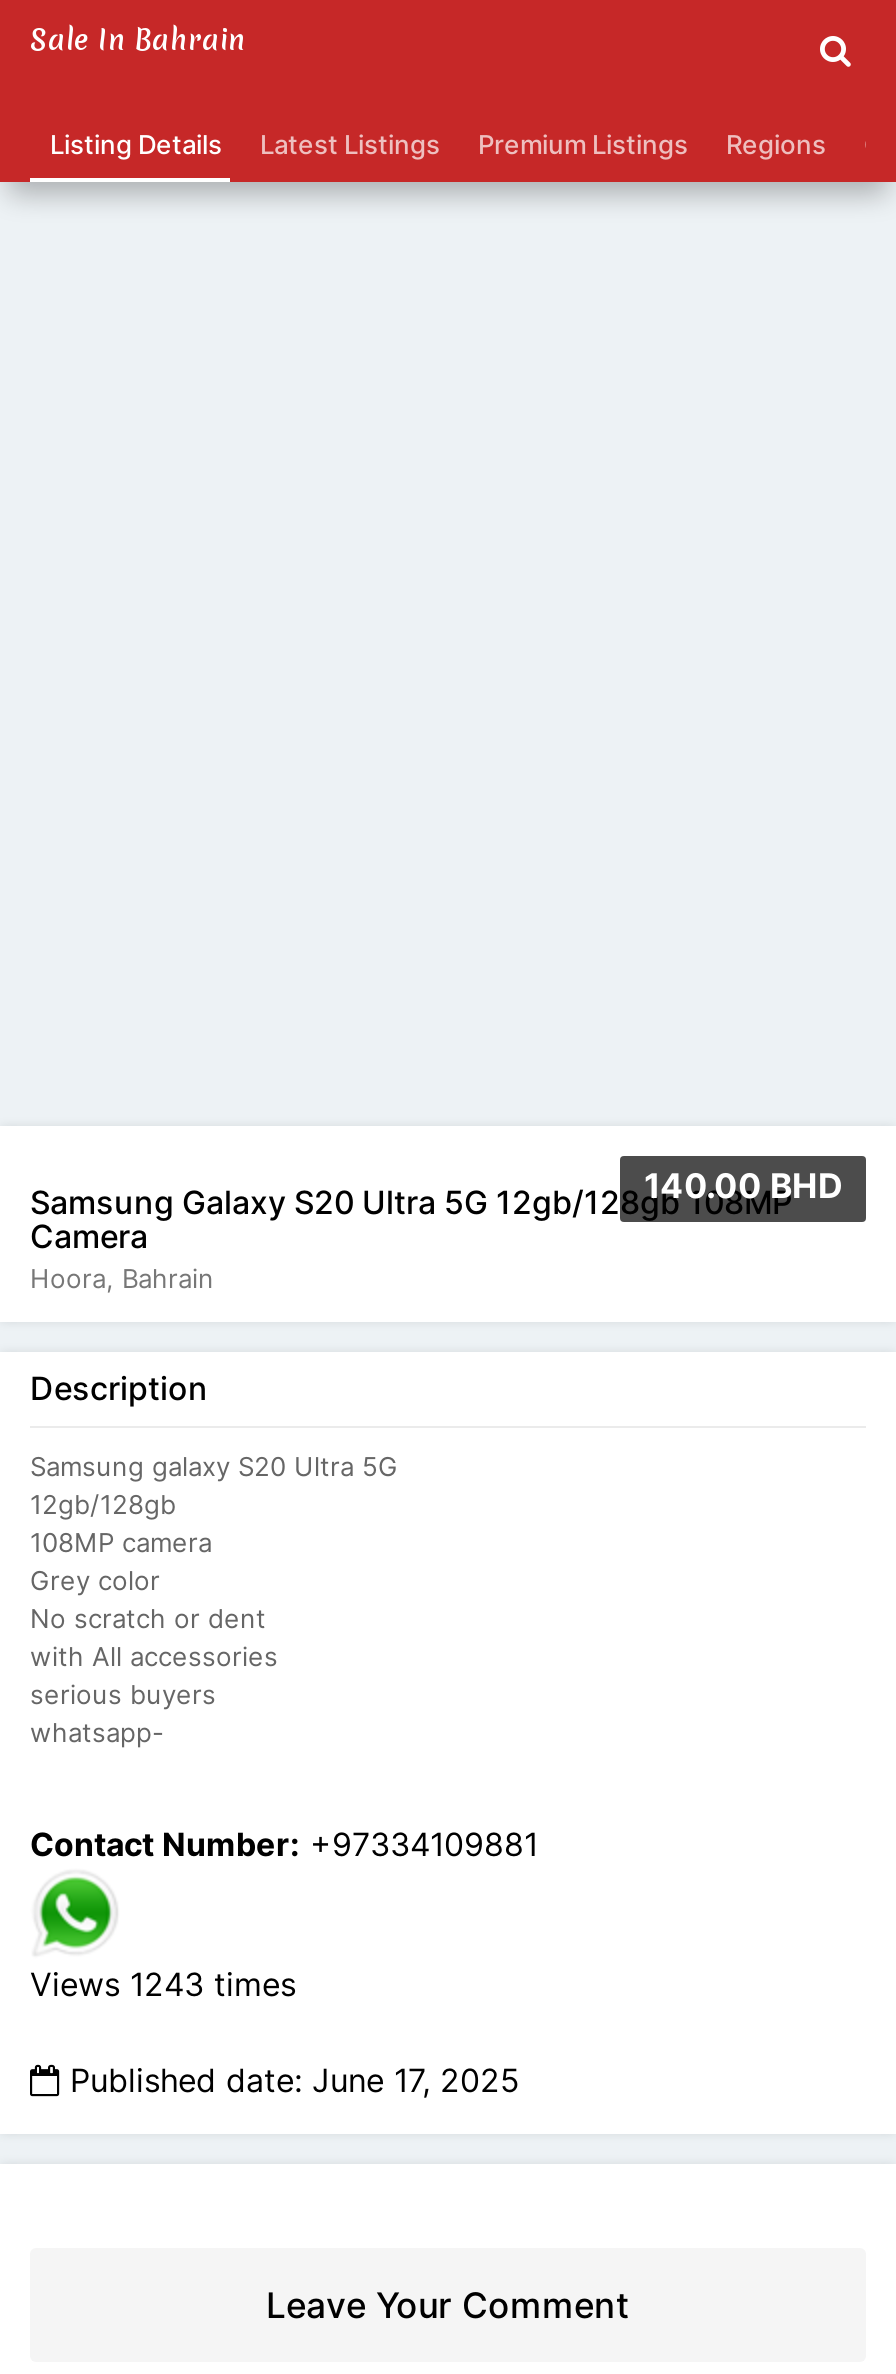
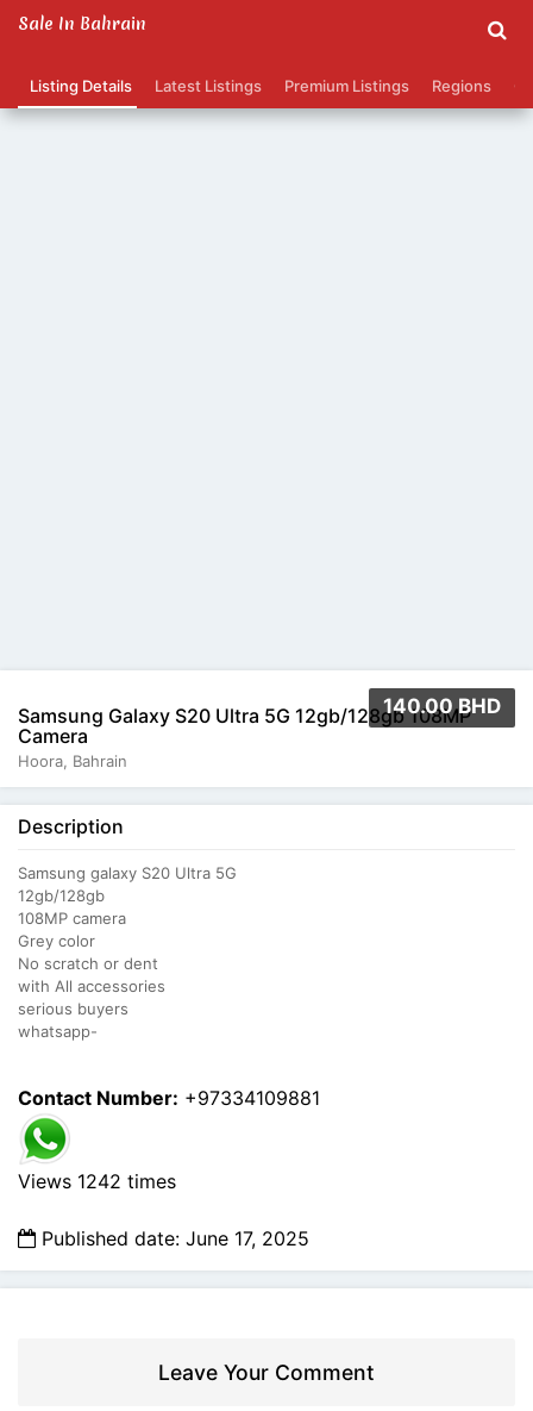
[30,1964,296,2004] Views 1243 times -> [18,1169,176,1193] Views 1242 times

